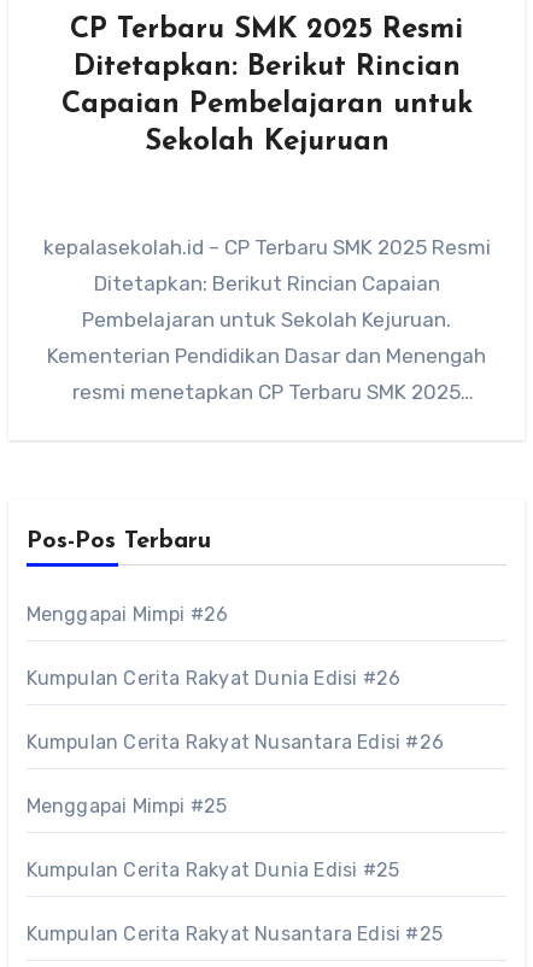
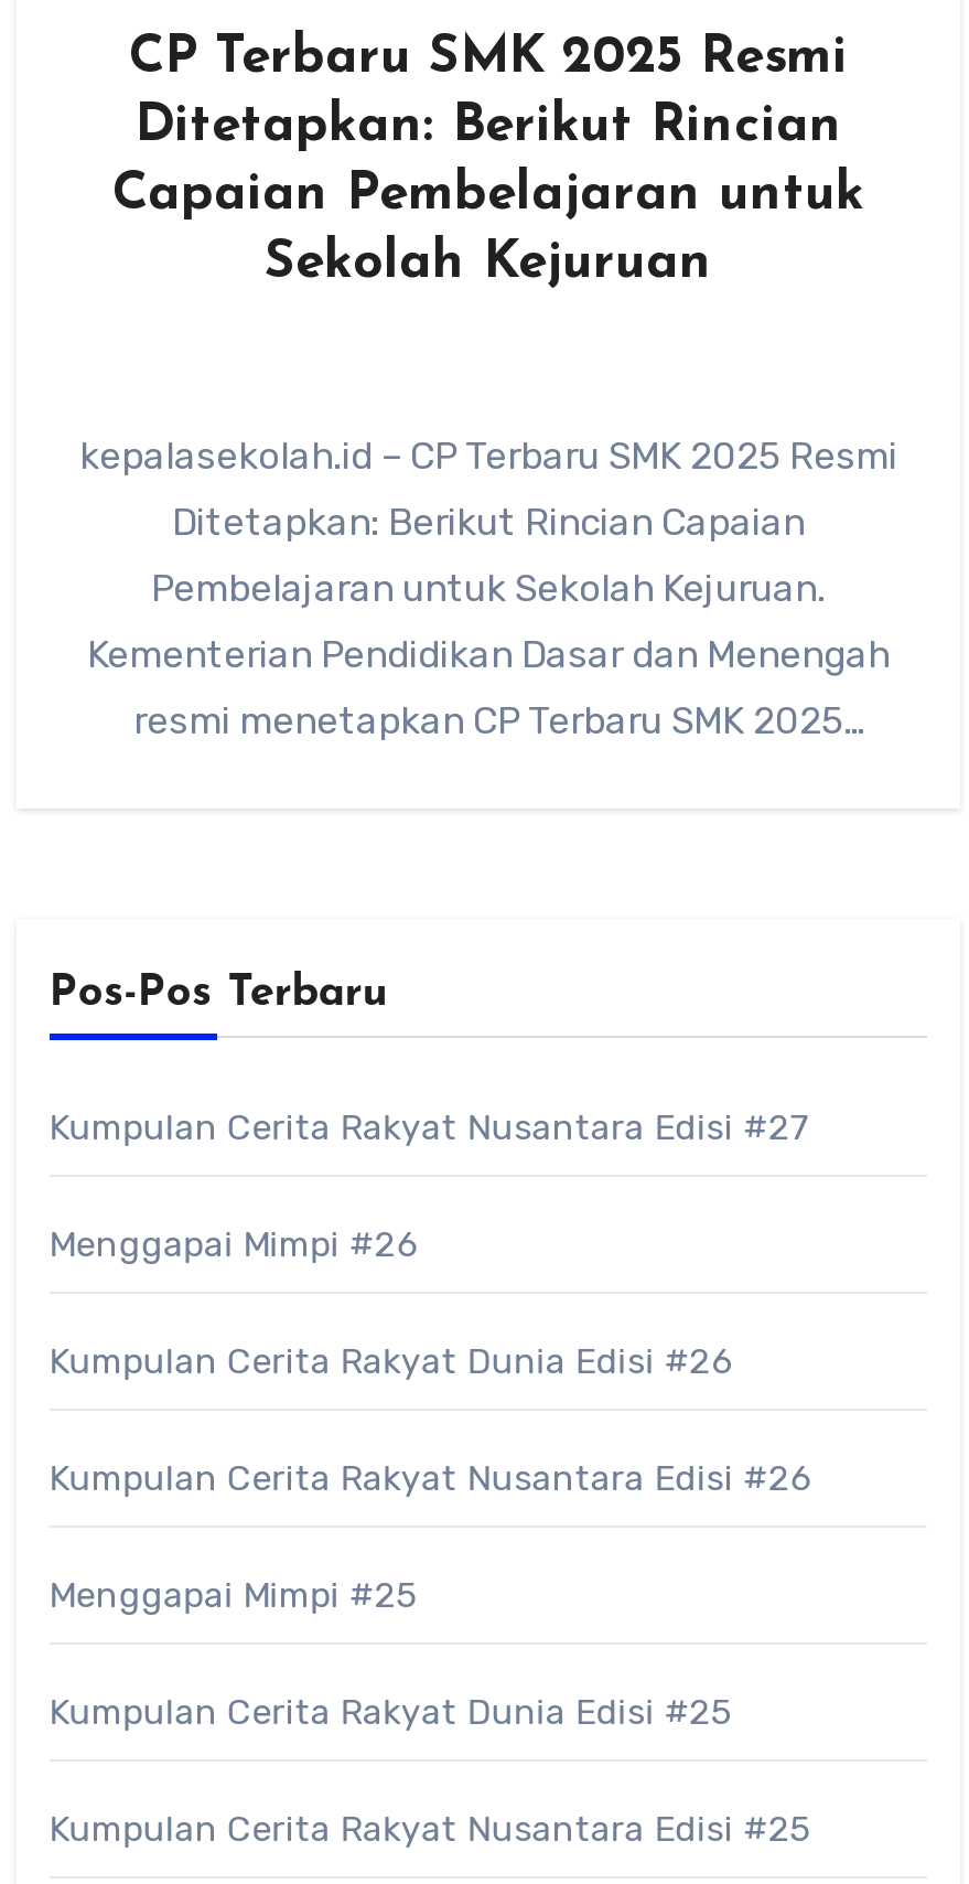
none -> [49,1106,810,1148] Kumpulan Cerita Rakyat Nusantara Edisi #27

